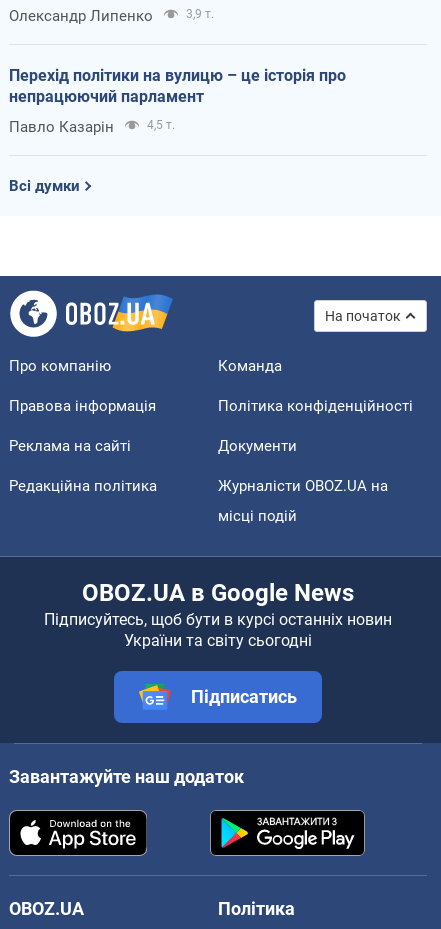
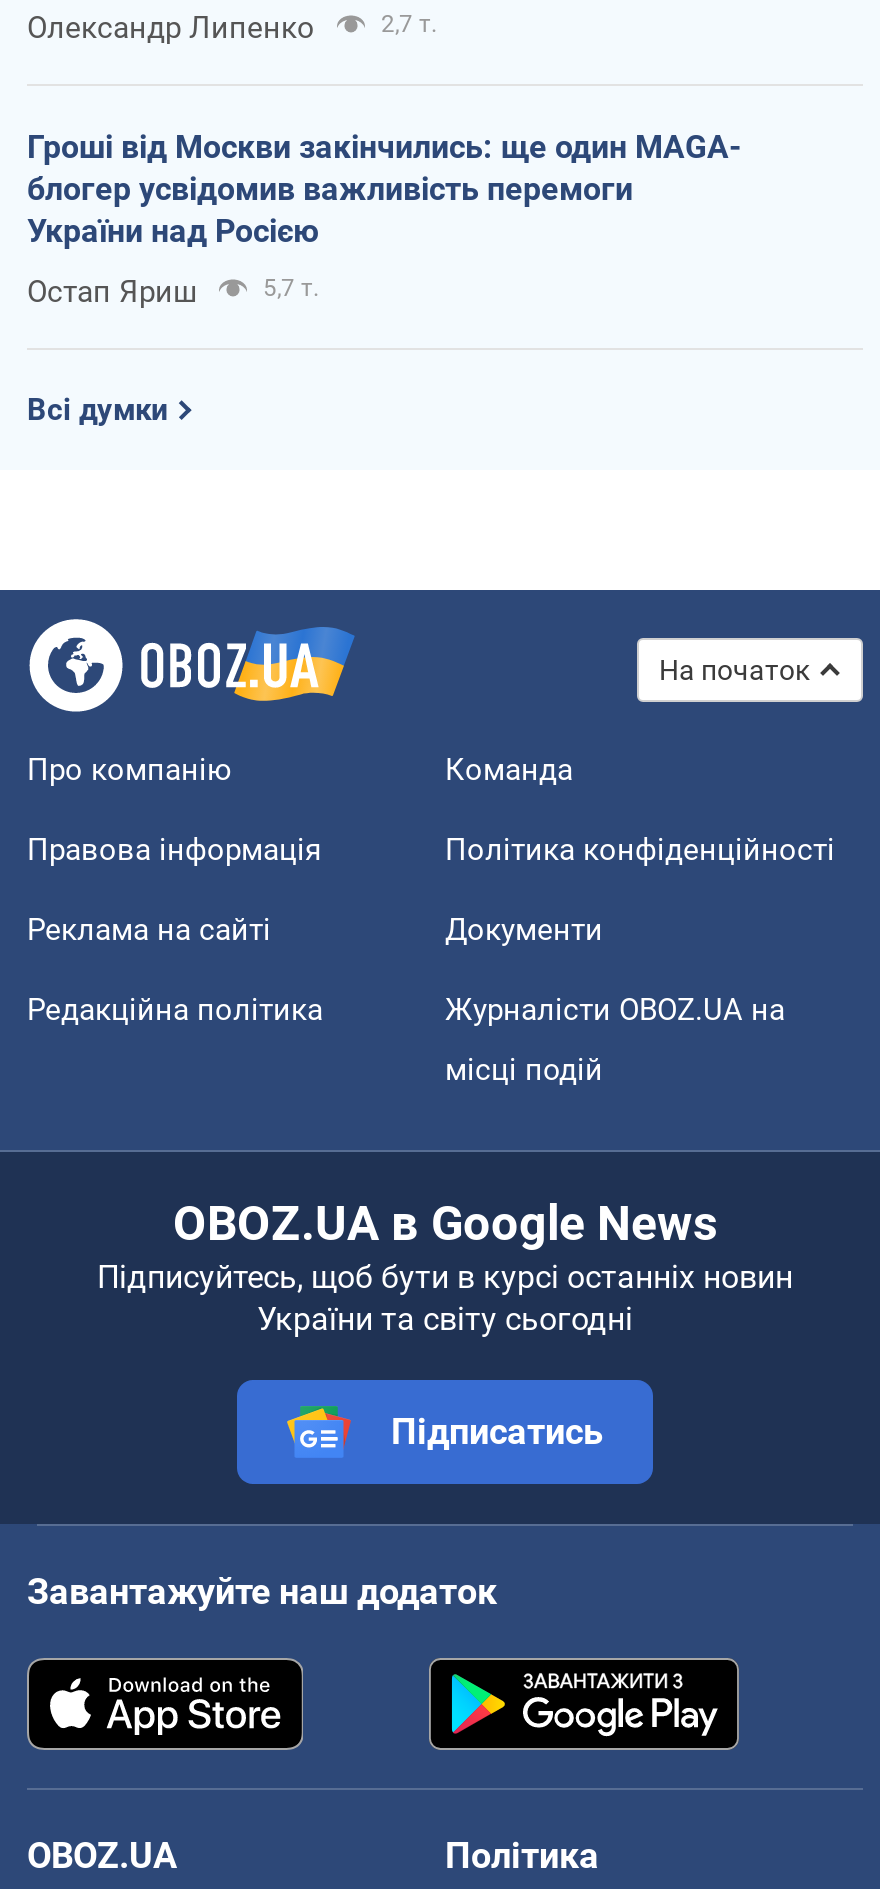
[186,7,214,21] 3,9 т. -> [381,9,437,37] 2,7 т.
[9,66,346,106] Перехід політики на вулицю – це історія про | непрацюючий парламент -> [27,127,741,249] Гроші від Москви закінчились: ще один MAGA- | блогер усвідомив важливість перемоги | України над Росією
[9,118,175,136] Павло Казарін | 4,5 т. -> [27,273,319,309] Остап Яриш | 5,7 т.

